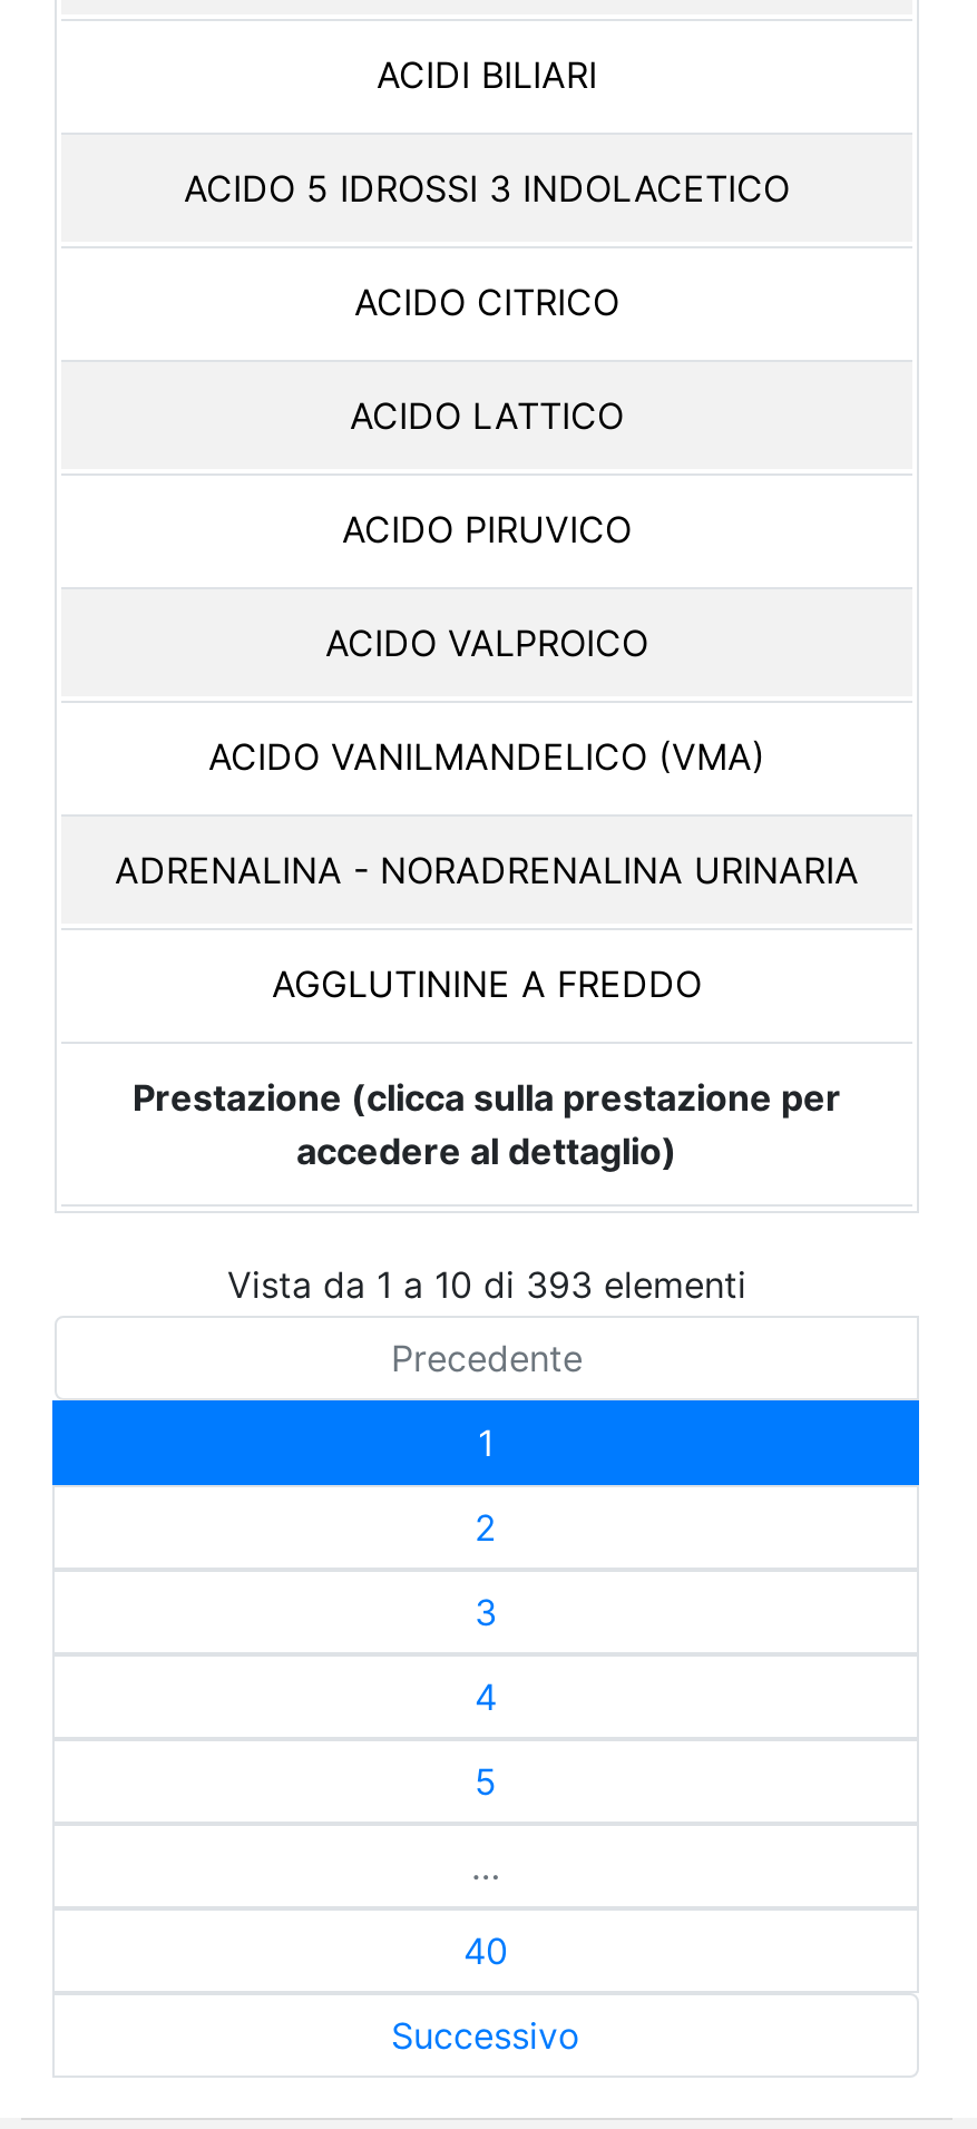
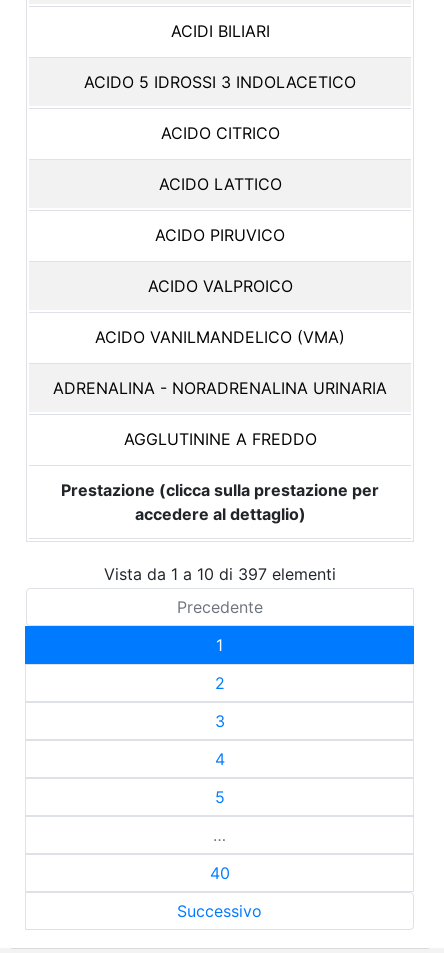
[227,1261,746,1306] Vista da 1 a 10 di 393 elementi -> [104,564,336,584] Vista da 1 a 10 di 397 elementi

